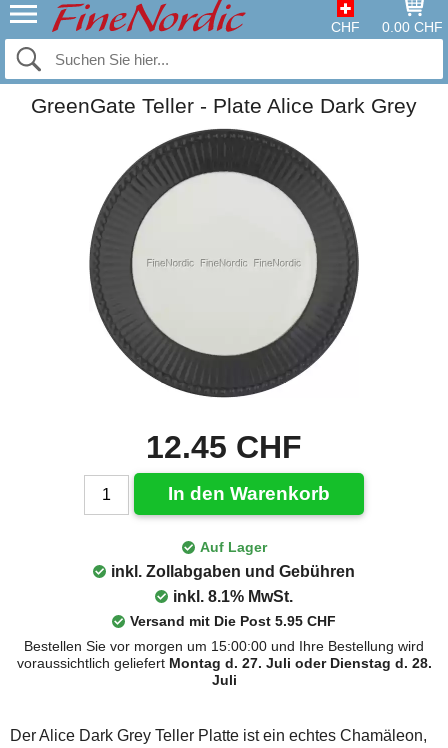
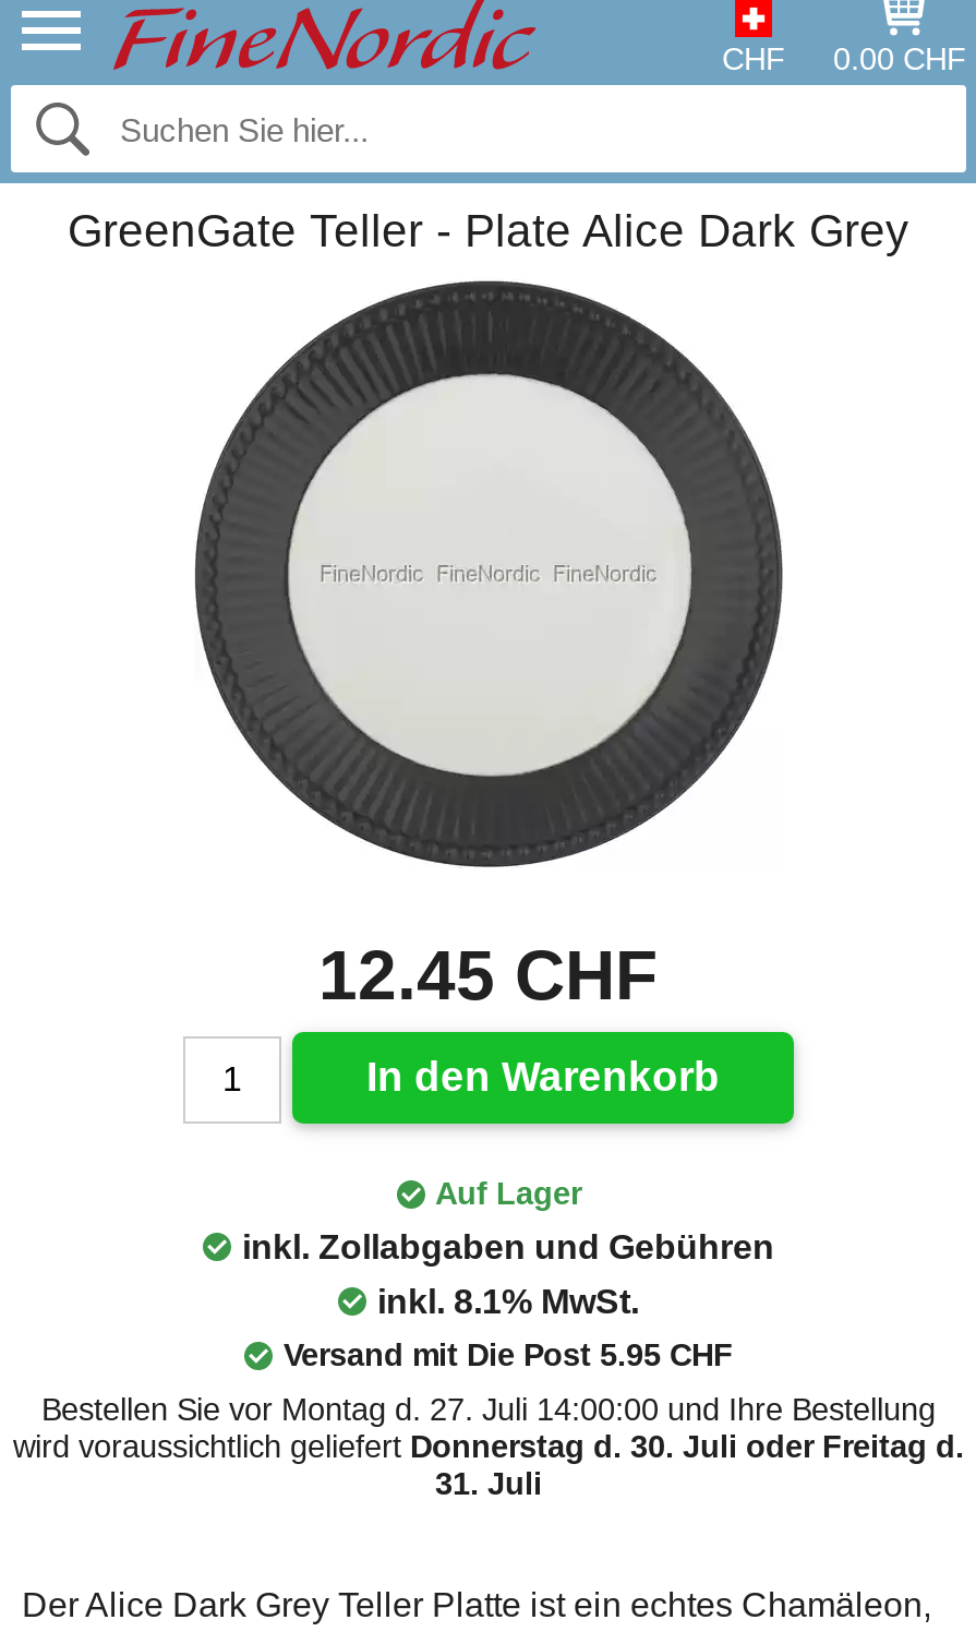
[16,638,431,688] Bestellen Sie vor morgen um 15:00:00 und Ihre Bestellung wird | voraussichtlich geliefert Montag d. 27. Juli oder Dienstag d. 28. | Juli -> [13,1392,964,1501] Bestellen Sie vor Montag d. 27. Juli 14:00:00 und Ihre Bestellung | wird voraussichtlich geliefert Donnerstag d. 30. Juli oder Freitag d. | 31. Juli

